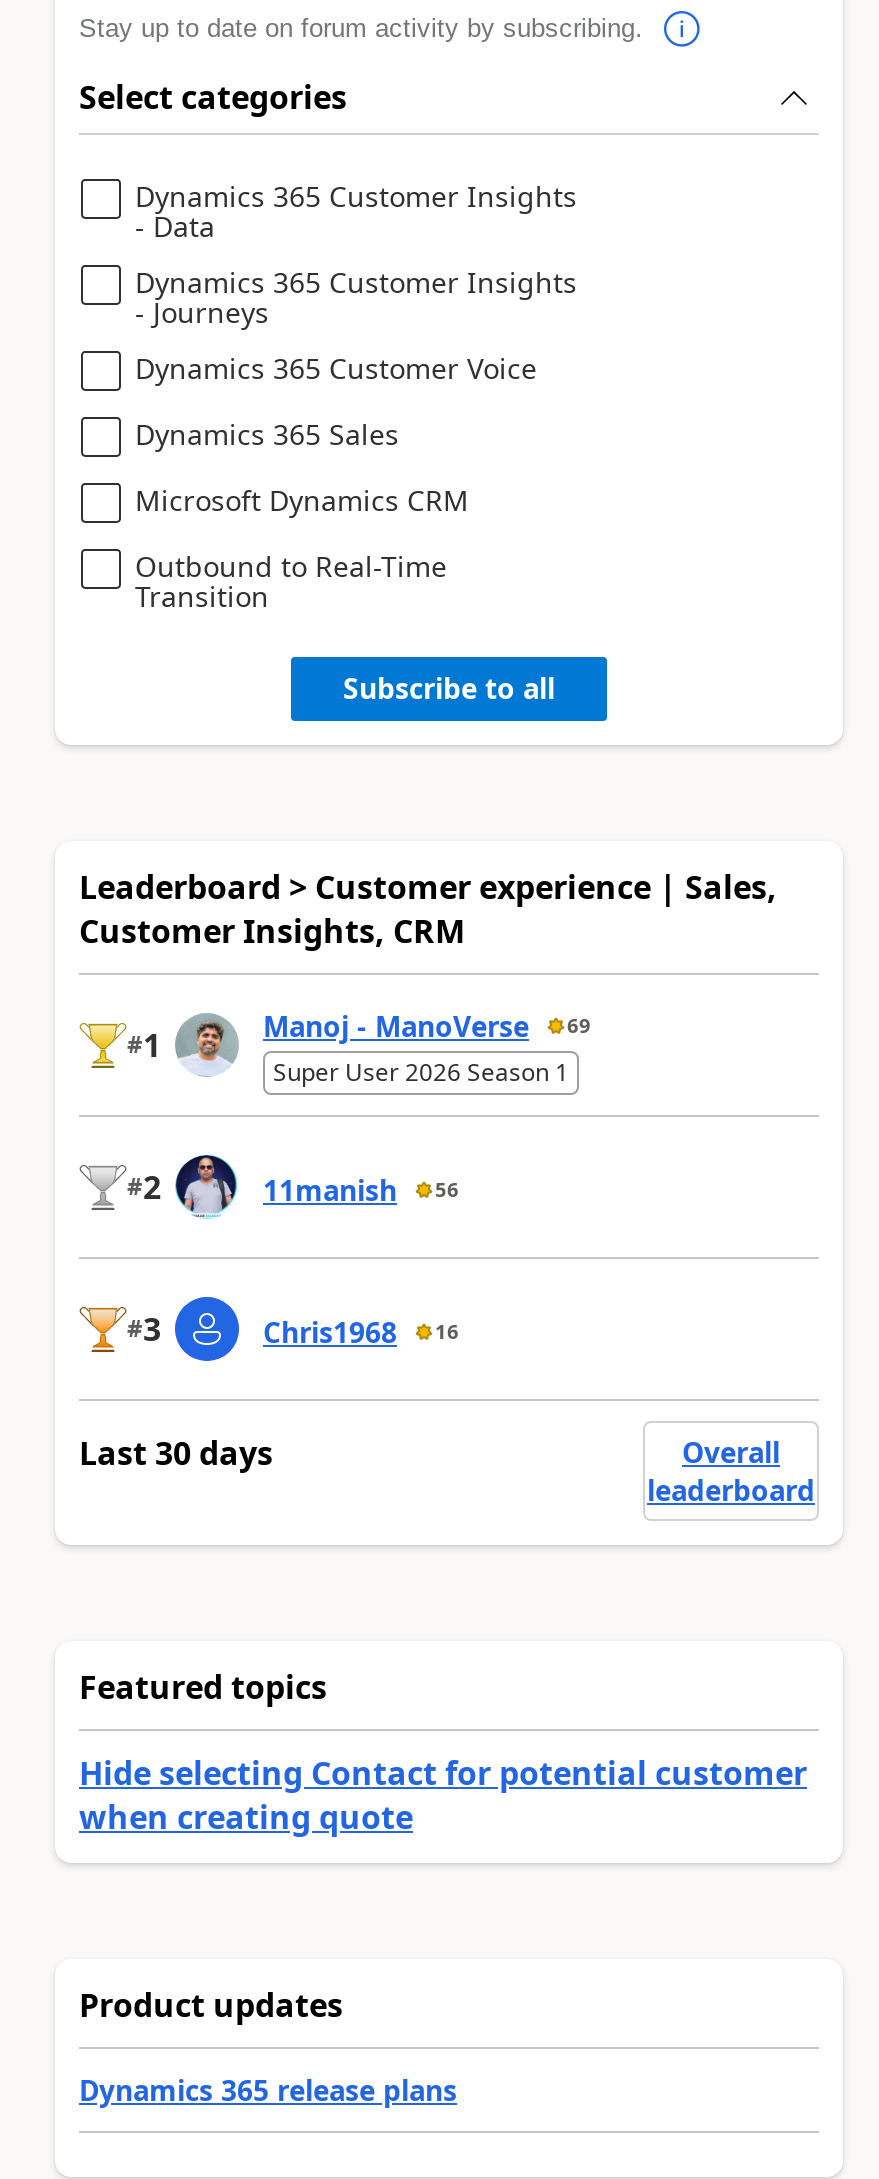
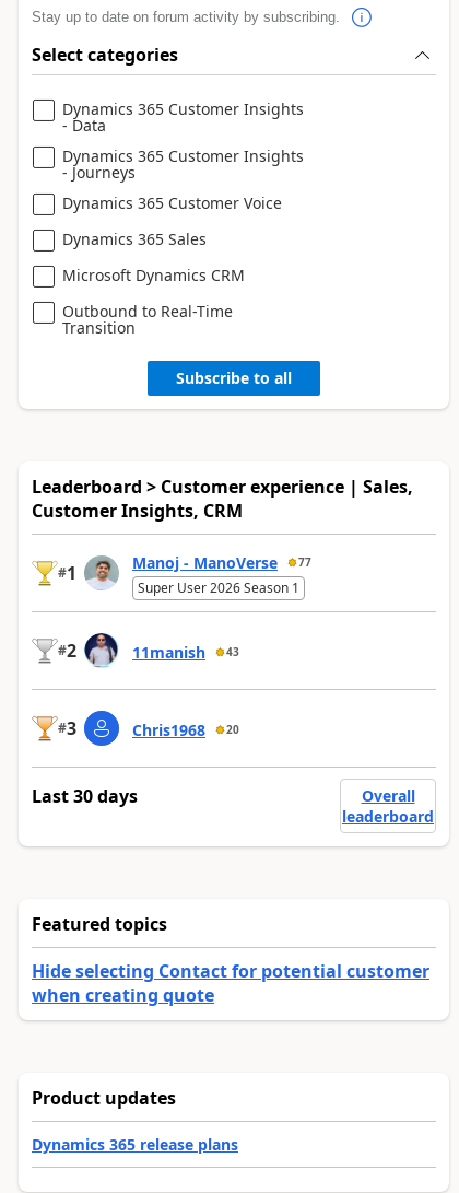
[263,1007,591,1045] Manoj - ManoVerse 69 -> [132,552,311,573] Manoj - ManoVerse 77
[263,1171,459,1209] 11manish 56 -> [132,642,239,663] 11manish 43
[263,1313,459,1351] Chris1968 16 -> [132,720,239,740] Chris1968 20

